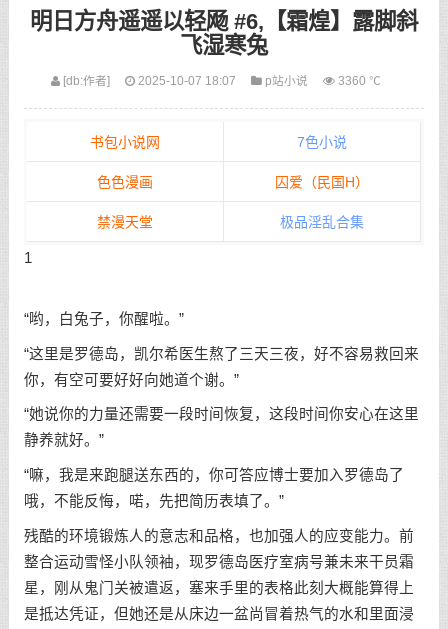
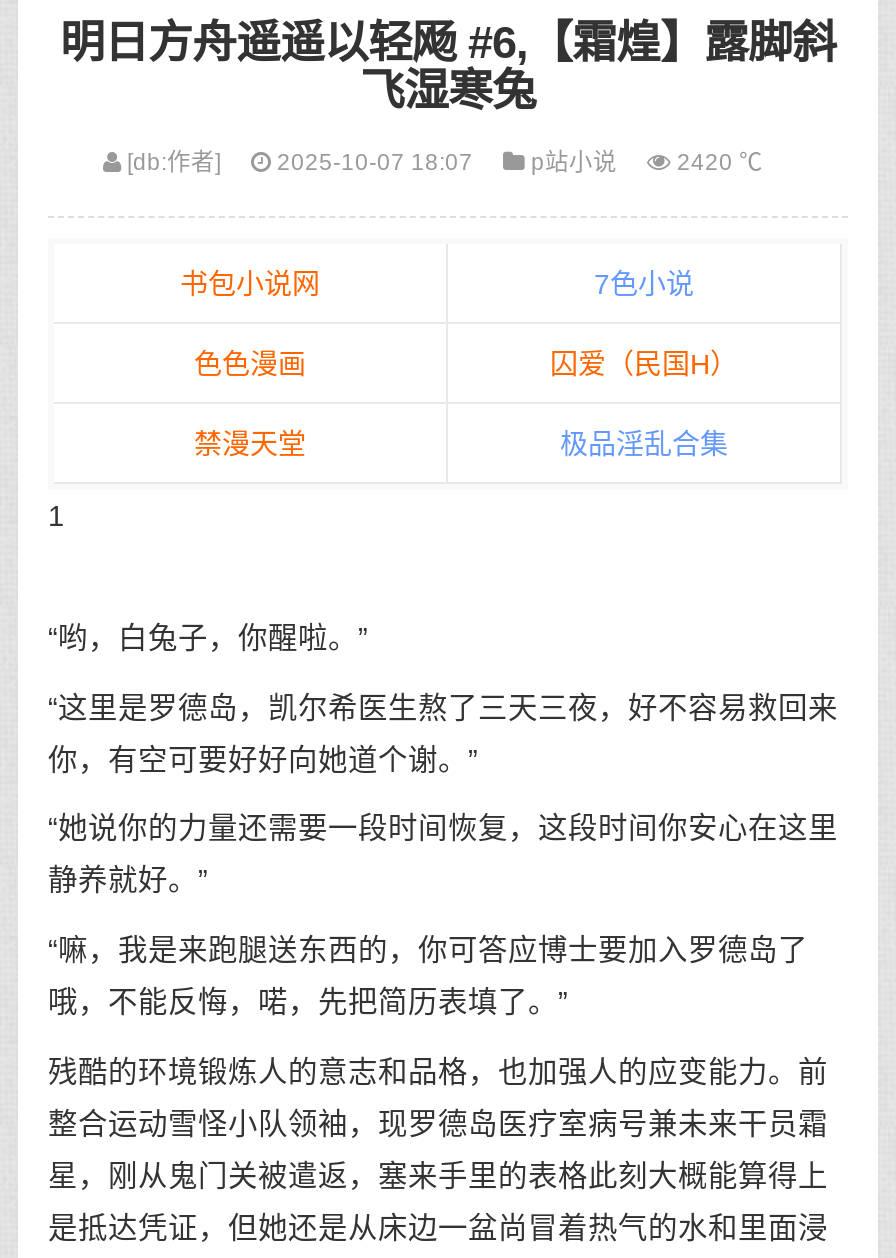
[335,74,381,87] 3360 ℃ -> [671,148,763,174] 2420 ℃

